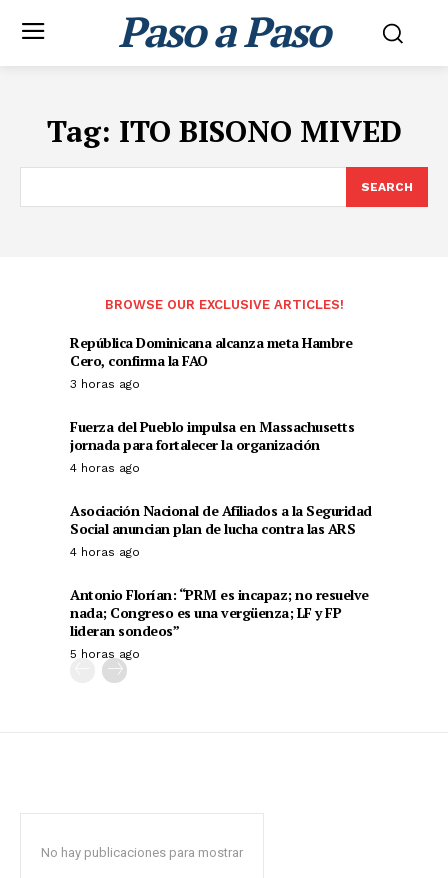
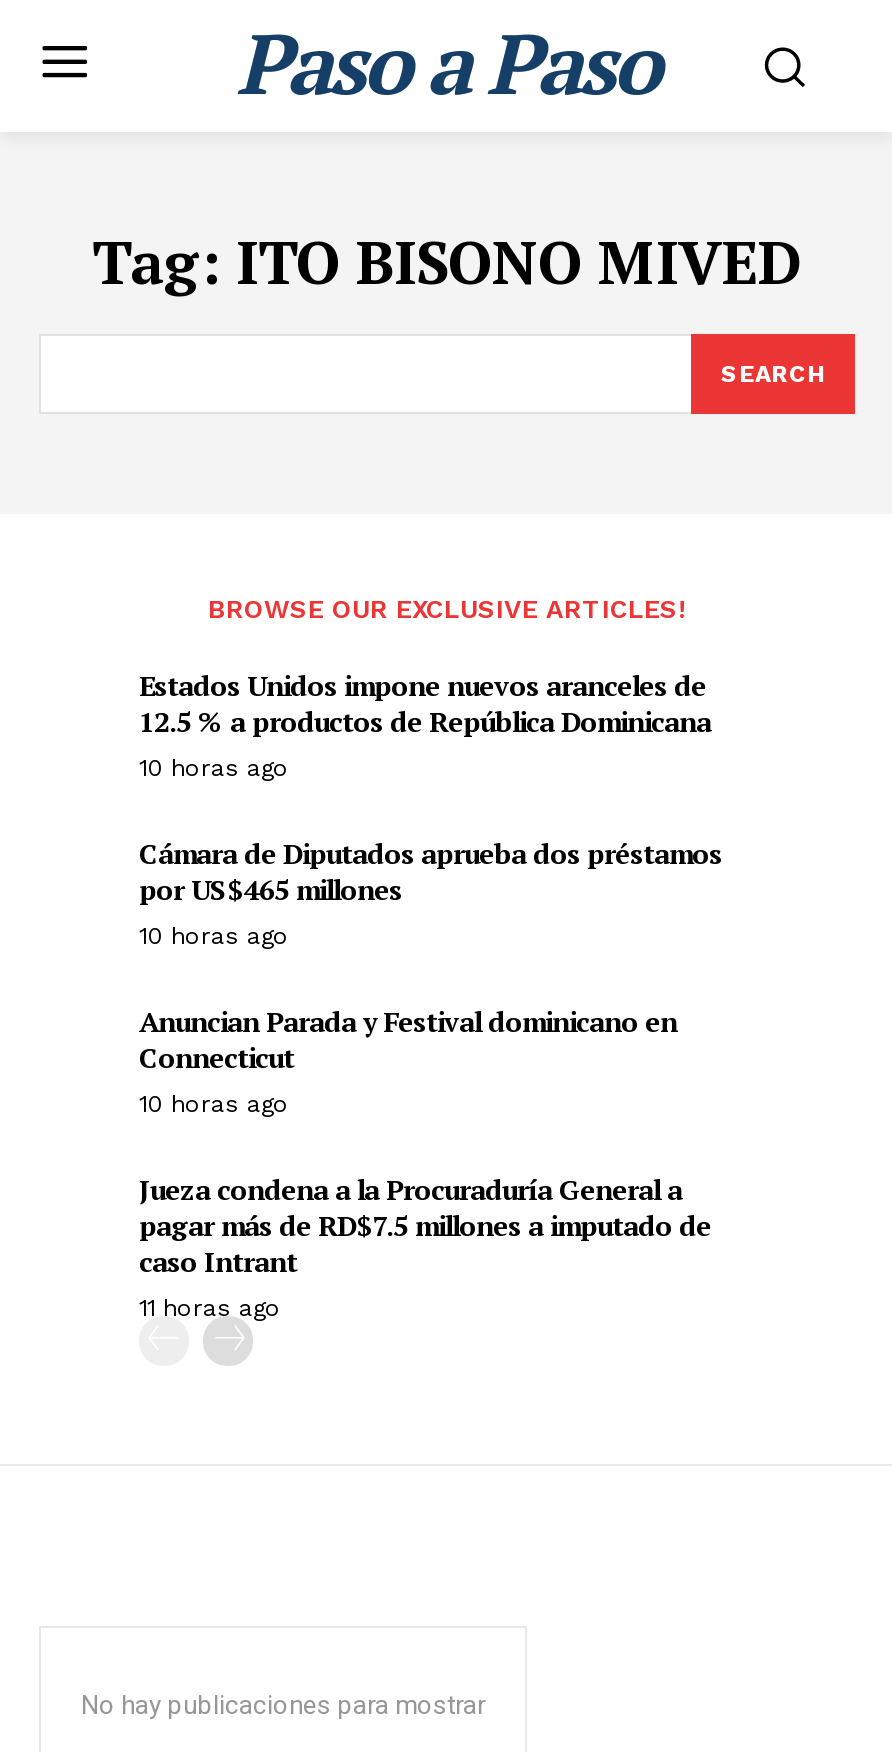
[70,333,352,391] República Dominicana alcanza meta Hambre | Cero, confirma la FAO | 3 horas ago -> [139,666,711,782] Estados Unidos impone nuevos aranceles de | 12.5 % a productos de República Dominicana | 10 horas ago
[70,417,354,475] Fuerza del Pueblo impulsa en Massachusetts | jornada para fortalecer la organización | 4 horas ago -> [139,834,722,950] Cámara de Diputados aprueba dos préstamos | por US$465 millones | 10 horas ago
[70,501,371,559] Asociación Nacional de Afiliados a la Seguridad | Social anuncian plan de lucha contra las ARS | 4 horas ago -> [139,1002,677,1118] Anuncian Parada y Festival dominicano en | Connecticut | 10 horas ago
[70,585,368,661] Antonio Florían: “PRM es incapaz; no resuelve | nada; Congreso es una vergüenza; LF y FP | lideran sondeos” | 5 horas ago -> [139,1170,711,1322] Jueza condena a la Procuraduría General a | pagar más de RD$7.5 millones a imputado de | caso Intrant | 11 horas ago

